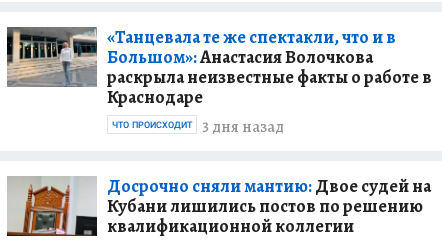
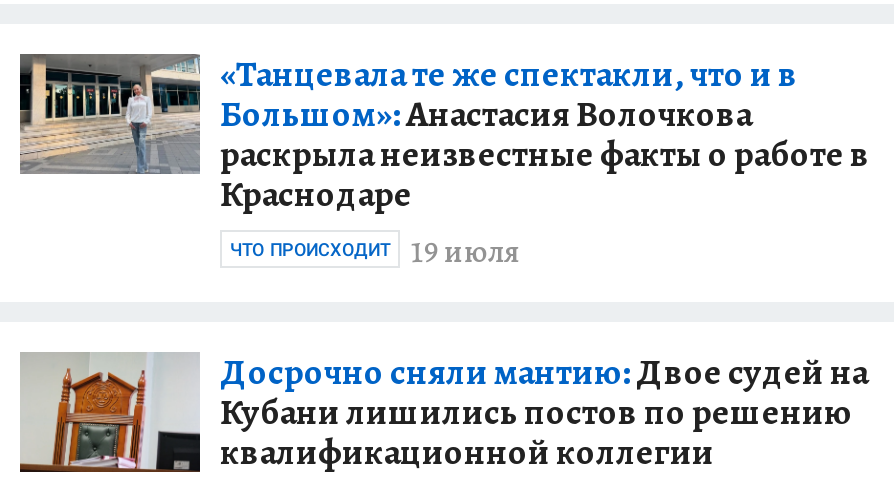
[112,115,284,137] ЧТО ПРОИСХОДИТ 3 дня назад -> [230,230,520,274] ЧТО ПРОИСХОДИТ 19 июля

